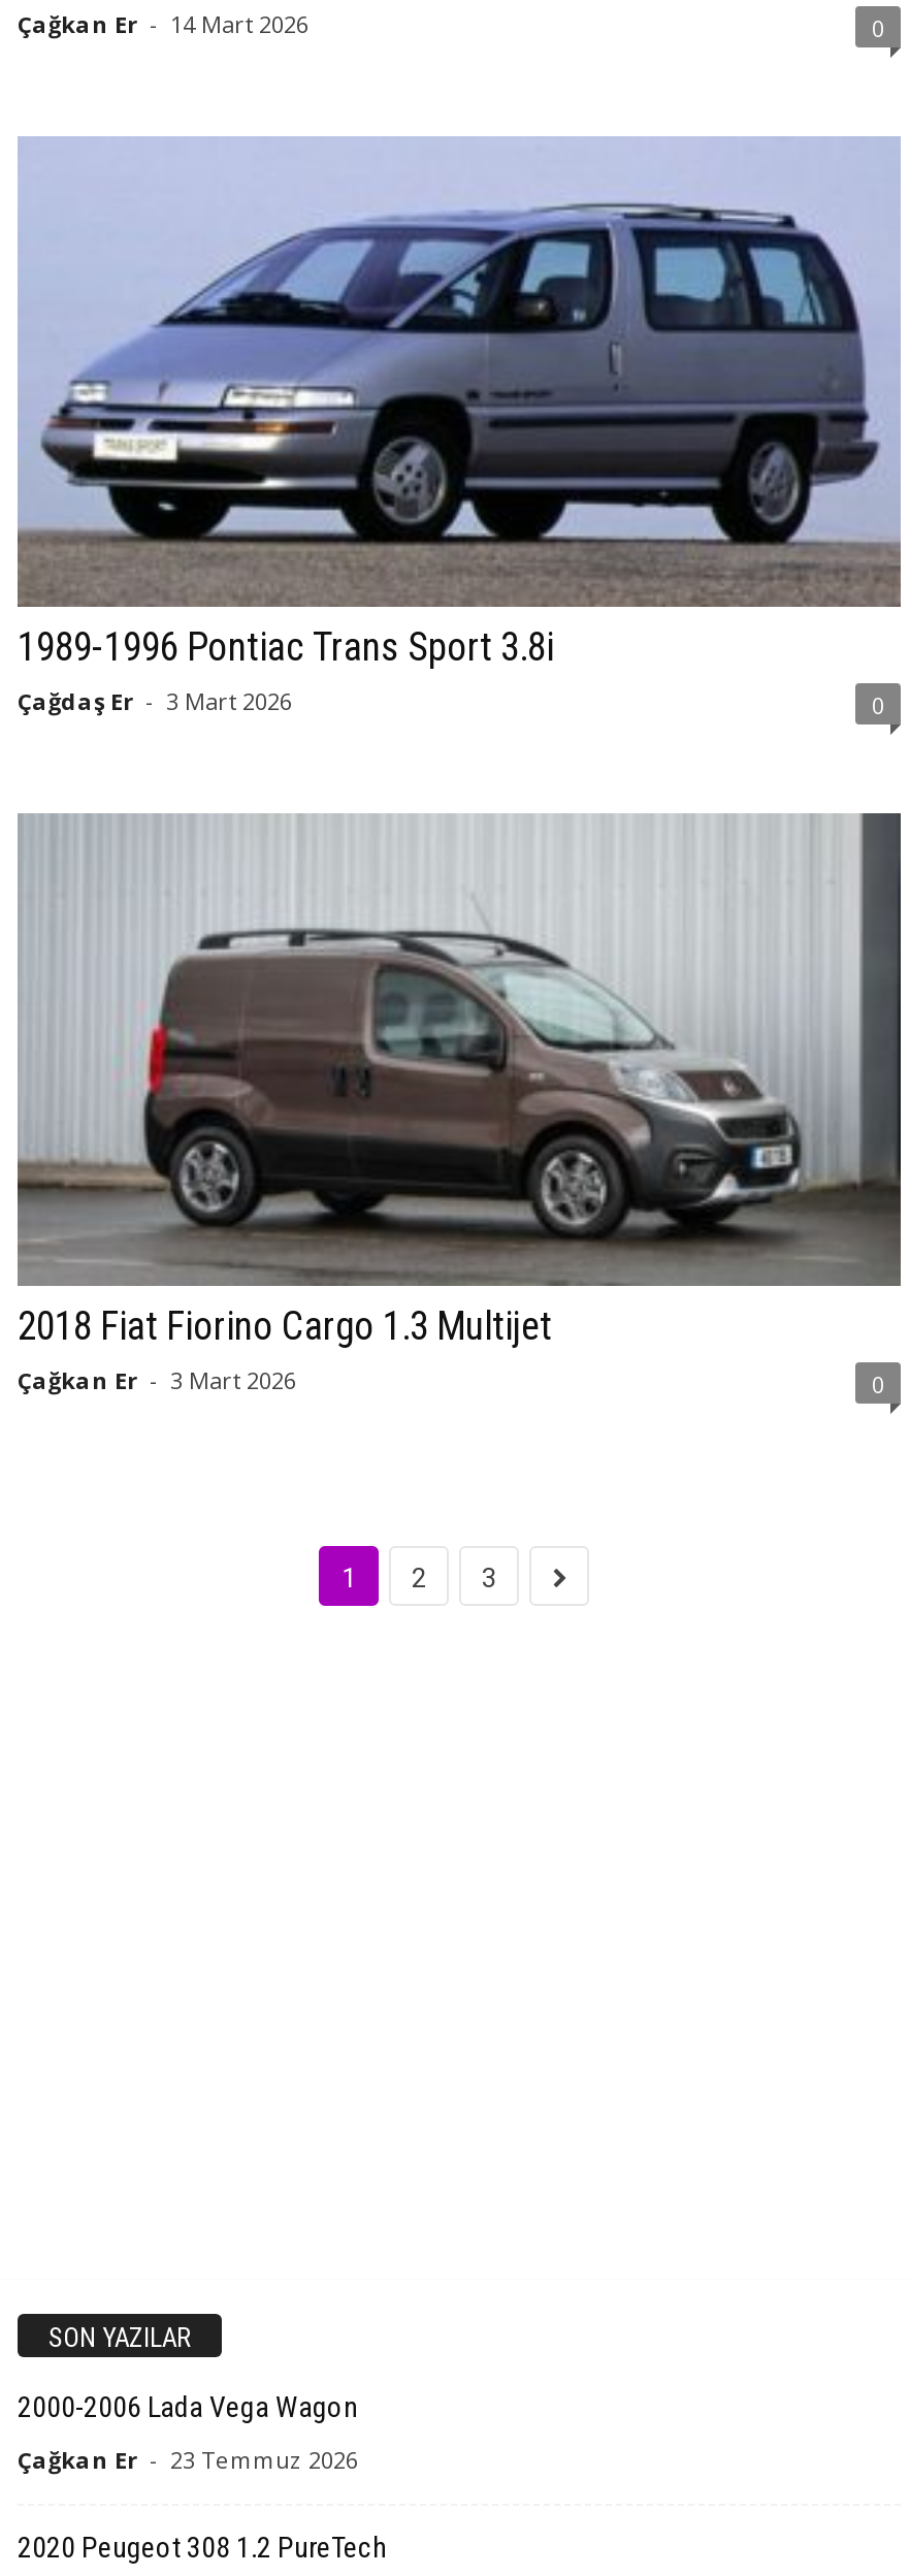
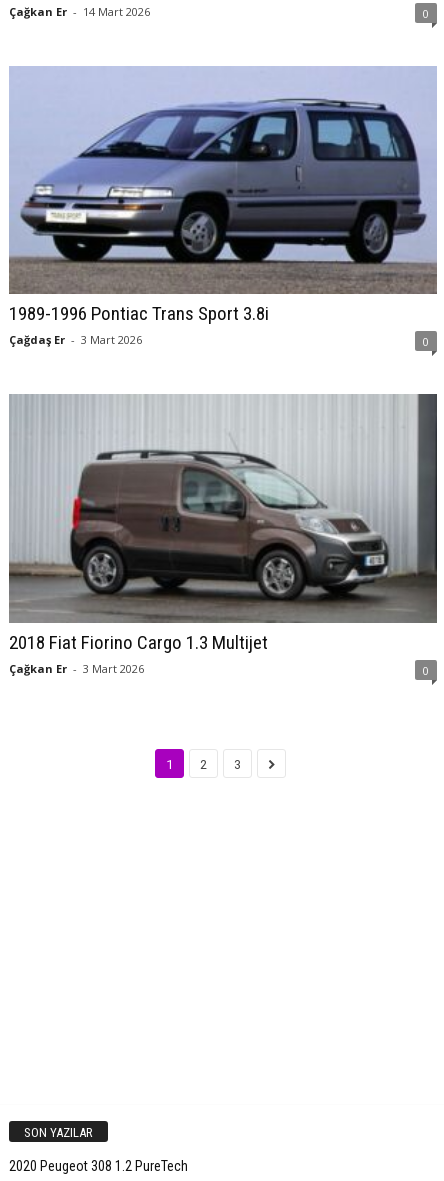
[18,2390,358,2475] 2000-2006 Lada Vega Wagon | Çağkan Er - 23 Temmuz 2026 -> none

